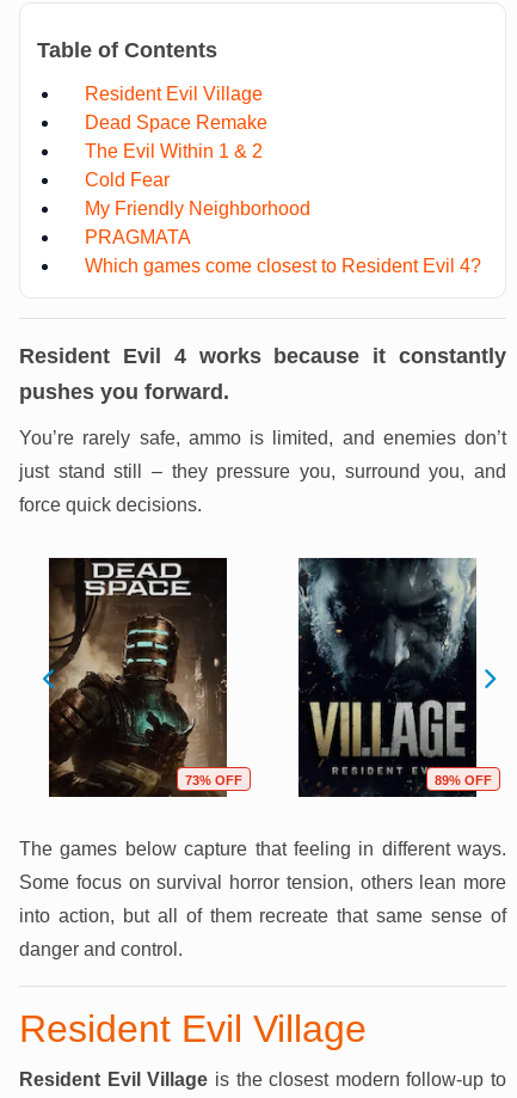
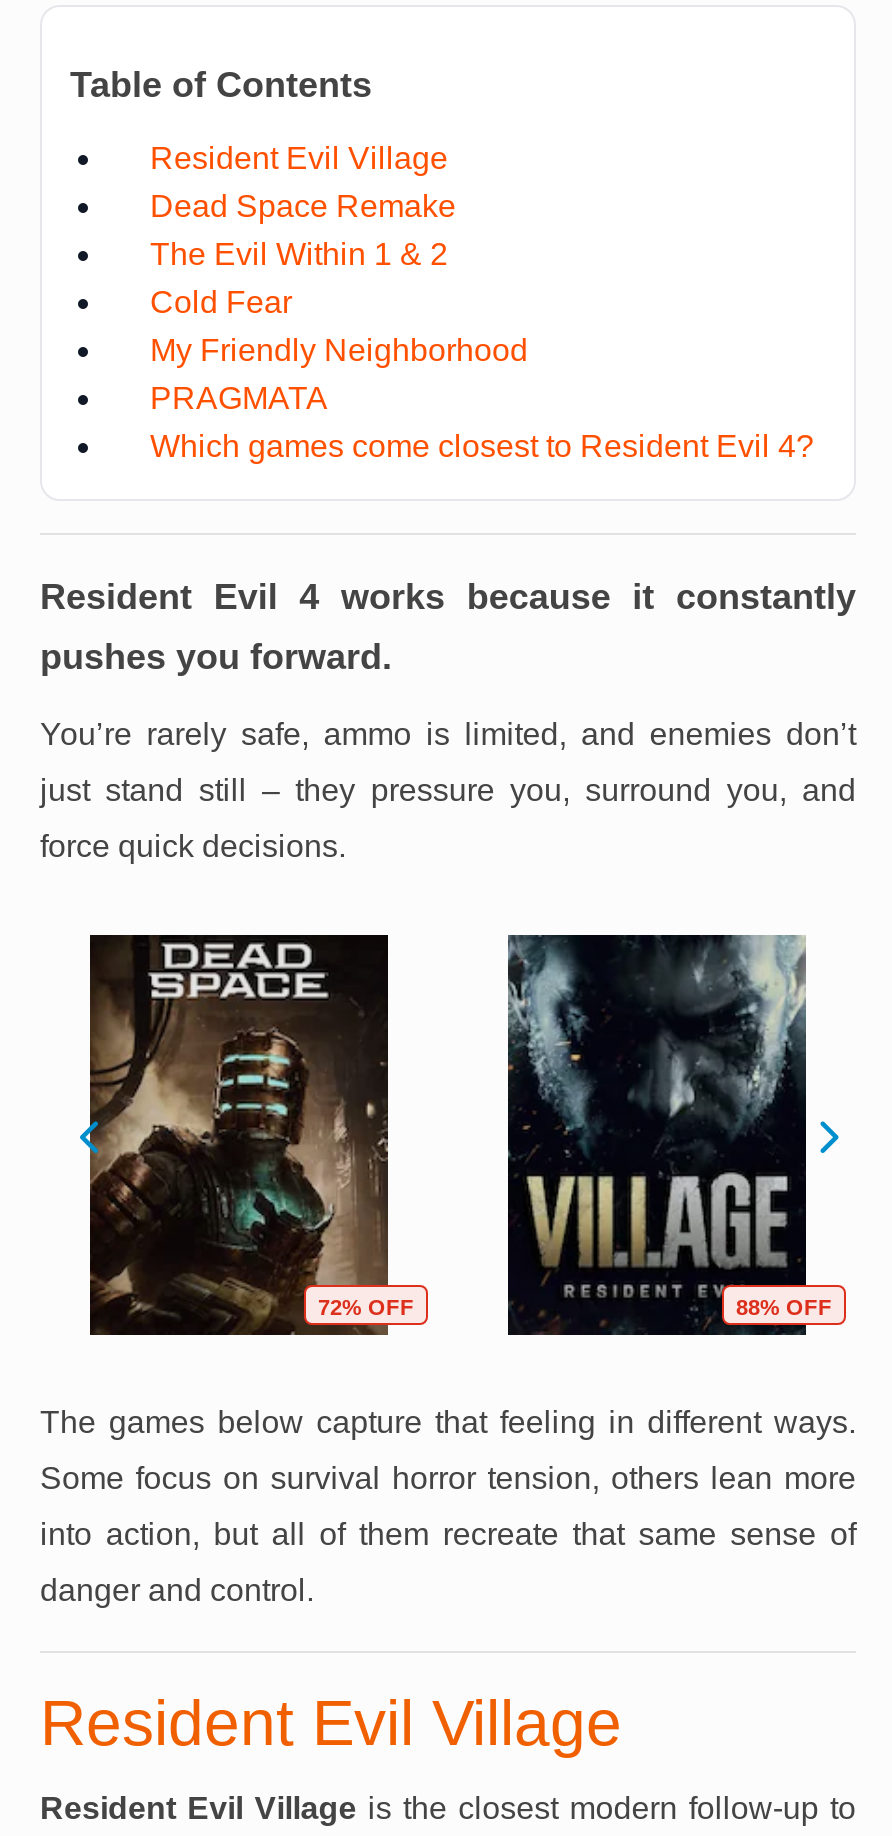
[185,773,242,787] 73% OFF -> [318,1294,414,1318] 72% OFF
[435,773,492,787] 89% OFF -> [736,1294,832,1318] 88% OFF

